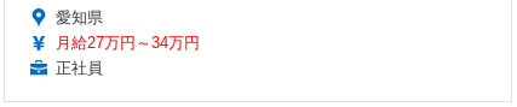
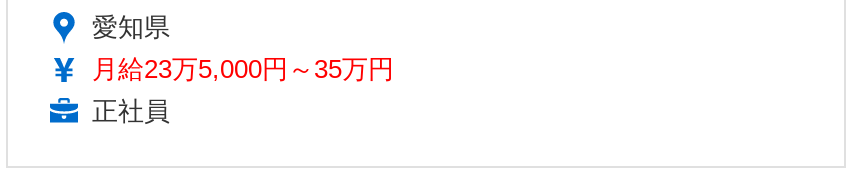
[56,34,200,52] 月給27万円～34万円 -> [92,54,394,84] 月給23万5,000円～35万円

